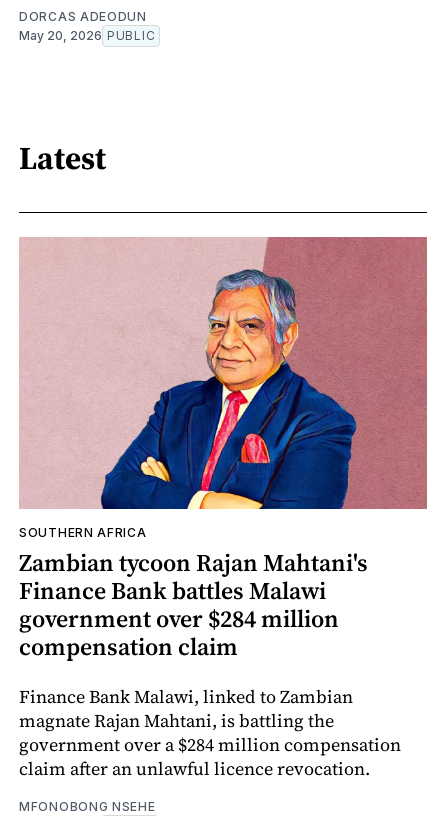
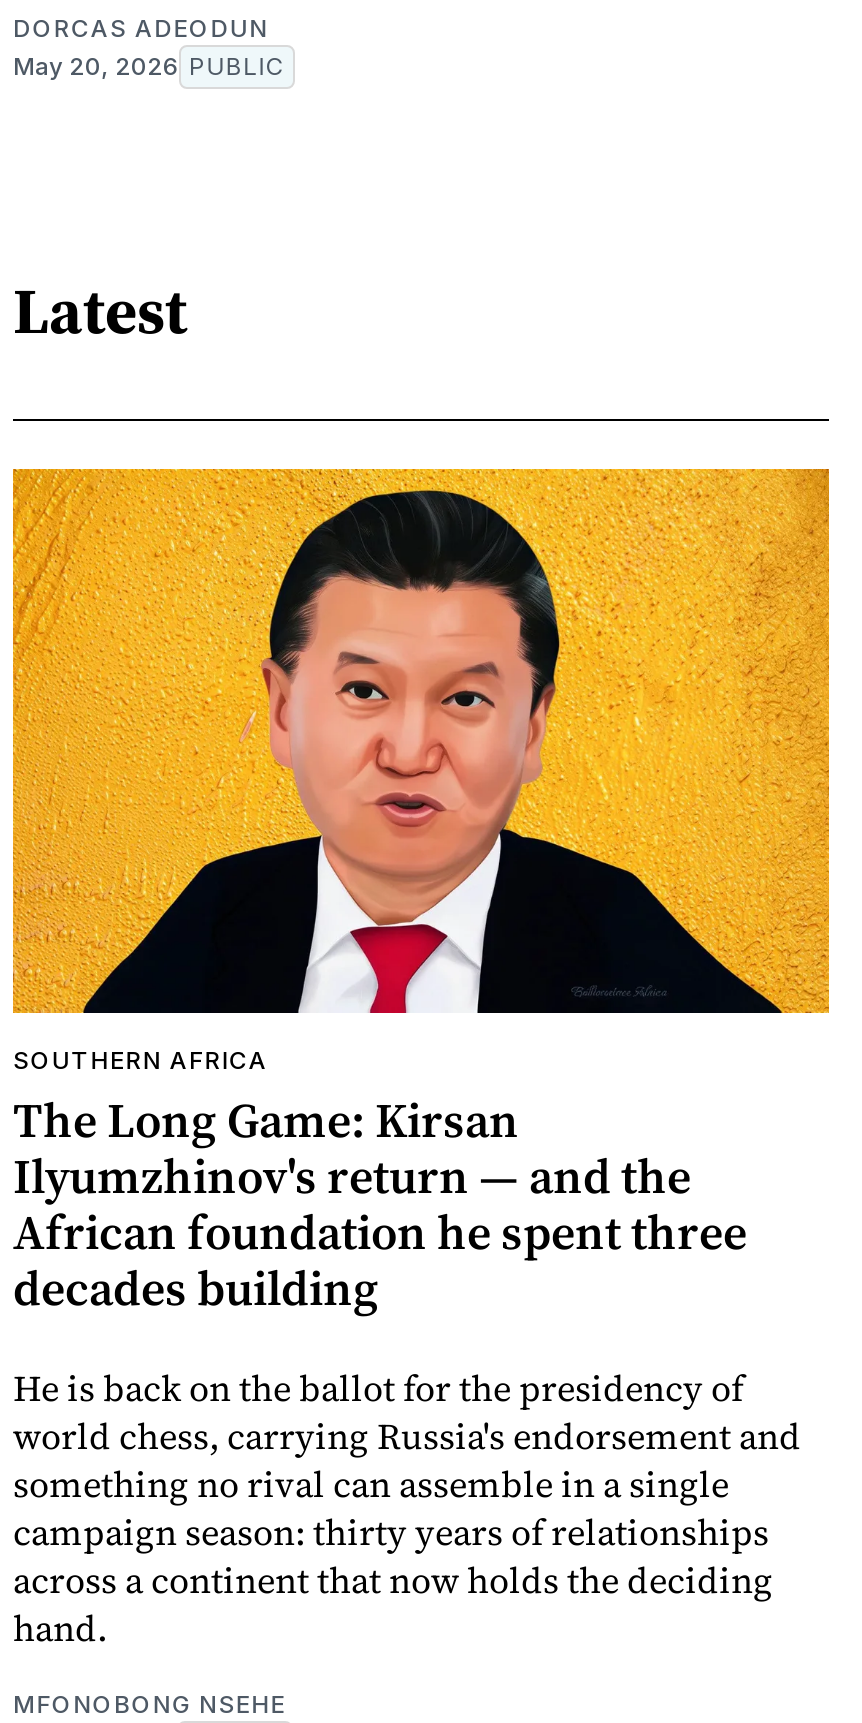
[19,236,427,663] [image] | Zambian tycoon Rajan Mahtani's | Finance Bank battles Malawi | government over $284 million | compensation claim -> [11,467,831,1321] [image] | The Long Game: Kirsan | Ilyumzhinov's return — and the | African foundation he spent three | decades building
[19,684,401,781] Finance Bank Malawi, linked to Zambian | magnate Rajan Mahtani, is battling the | government over a $284 million compensation | claim after an unlawful licence revocation. -> [13,1363,801,1653] He is back on the ballot for the presidency of | world chess, carrying Russia's endorsement and | something no rival can assemble in a single | campaign season: thirty years of relationships | across a continent that now holds the deciding | hand.

